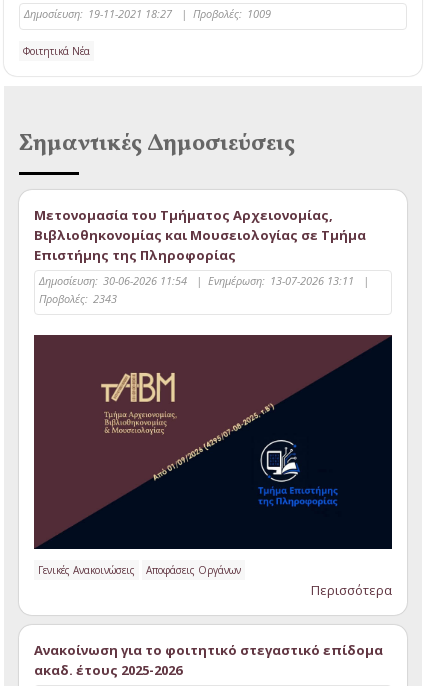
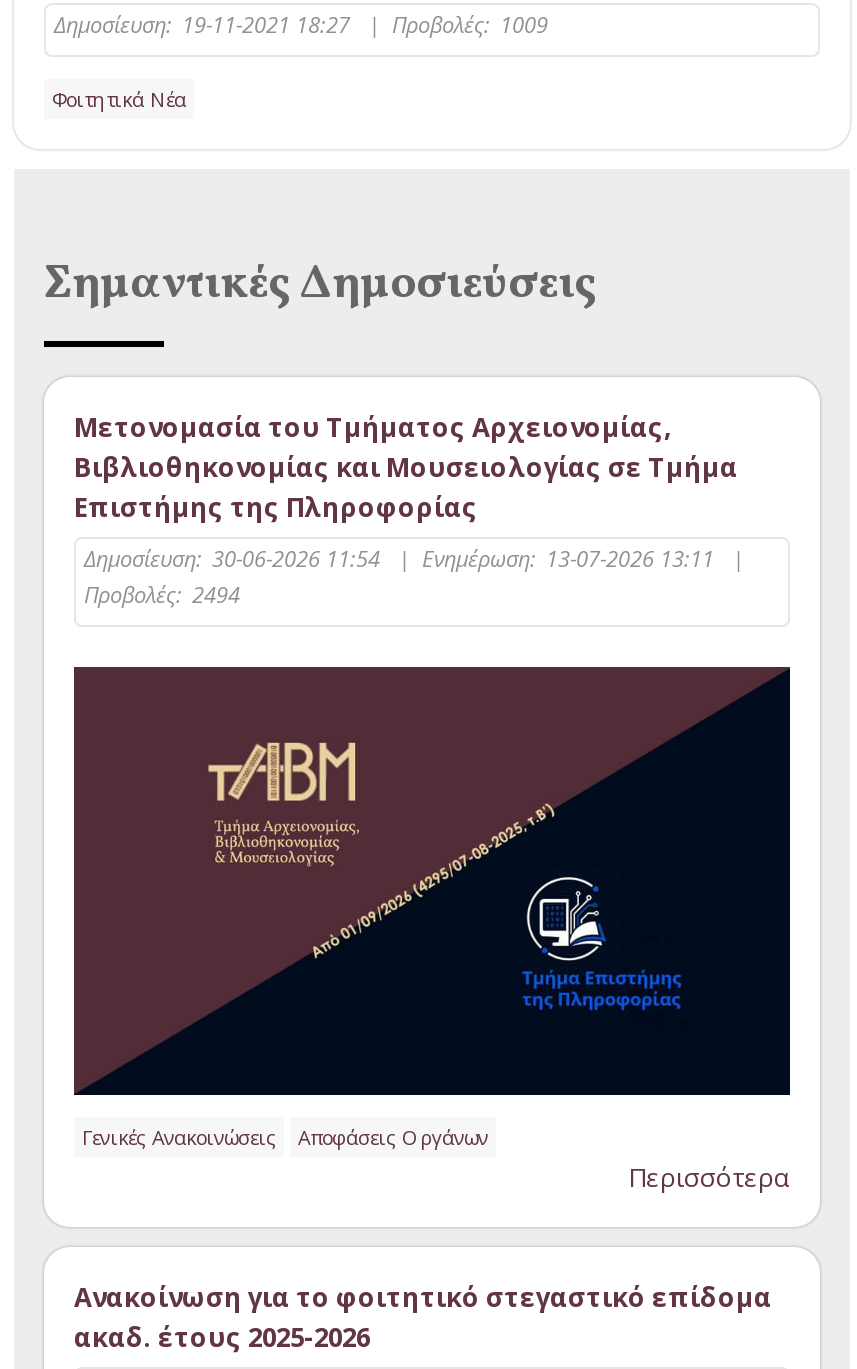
[39,291,117,306] Προβολές: 2343 -> [84,579,240,609] Προβολές: 2494

